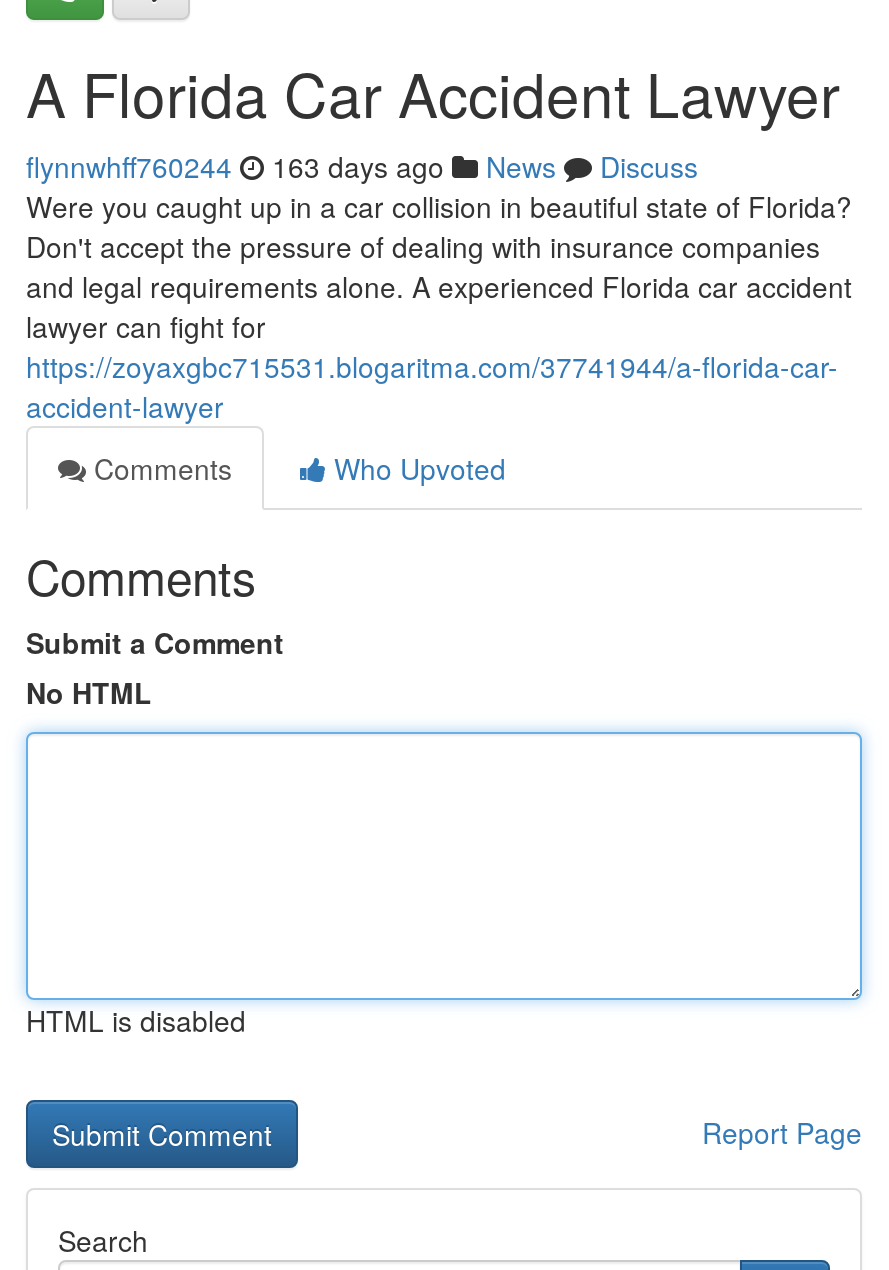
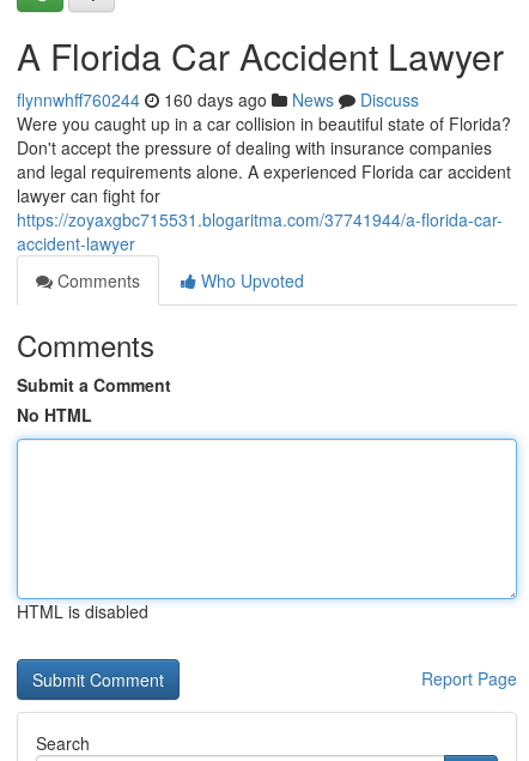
[26,146,698,186] flynnwhff760244 163 days ago News Discuss -> [17,87,419,111] flynnwhff760244 160 days ago News Discuss

